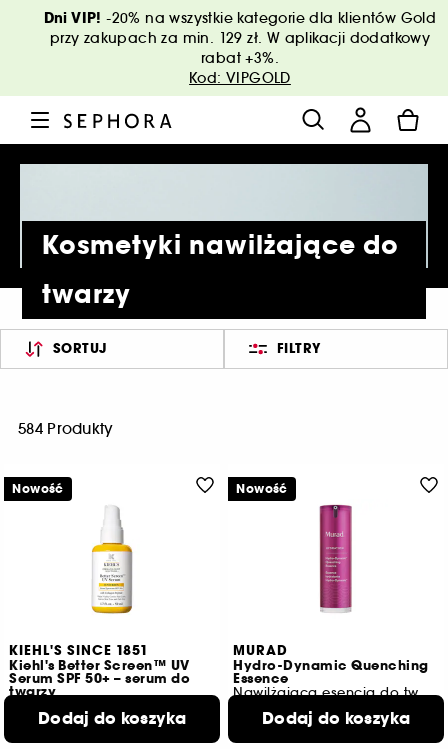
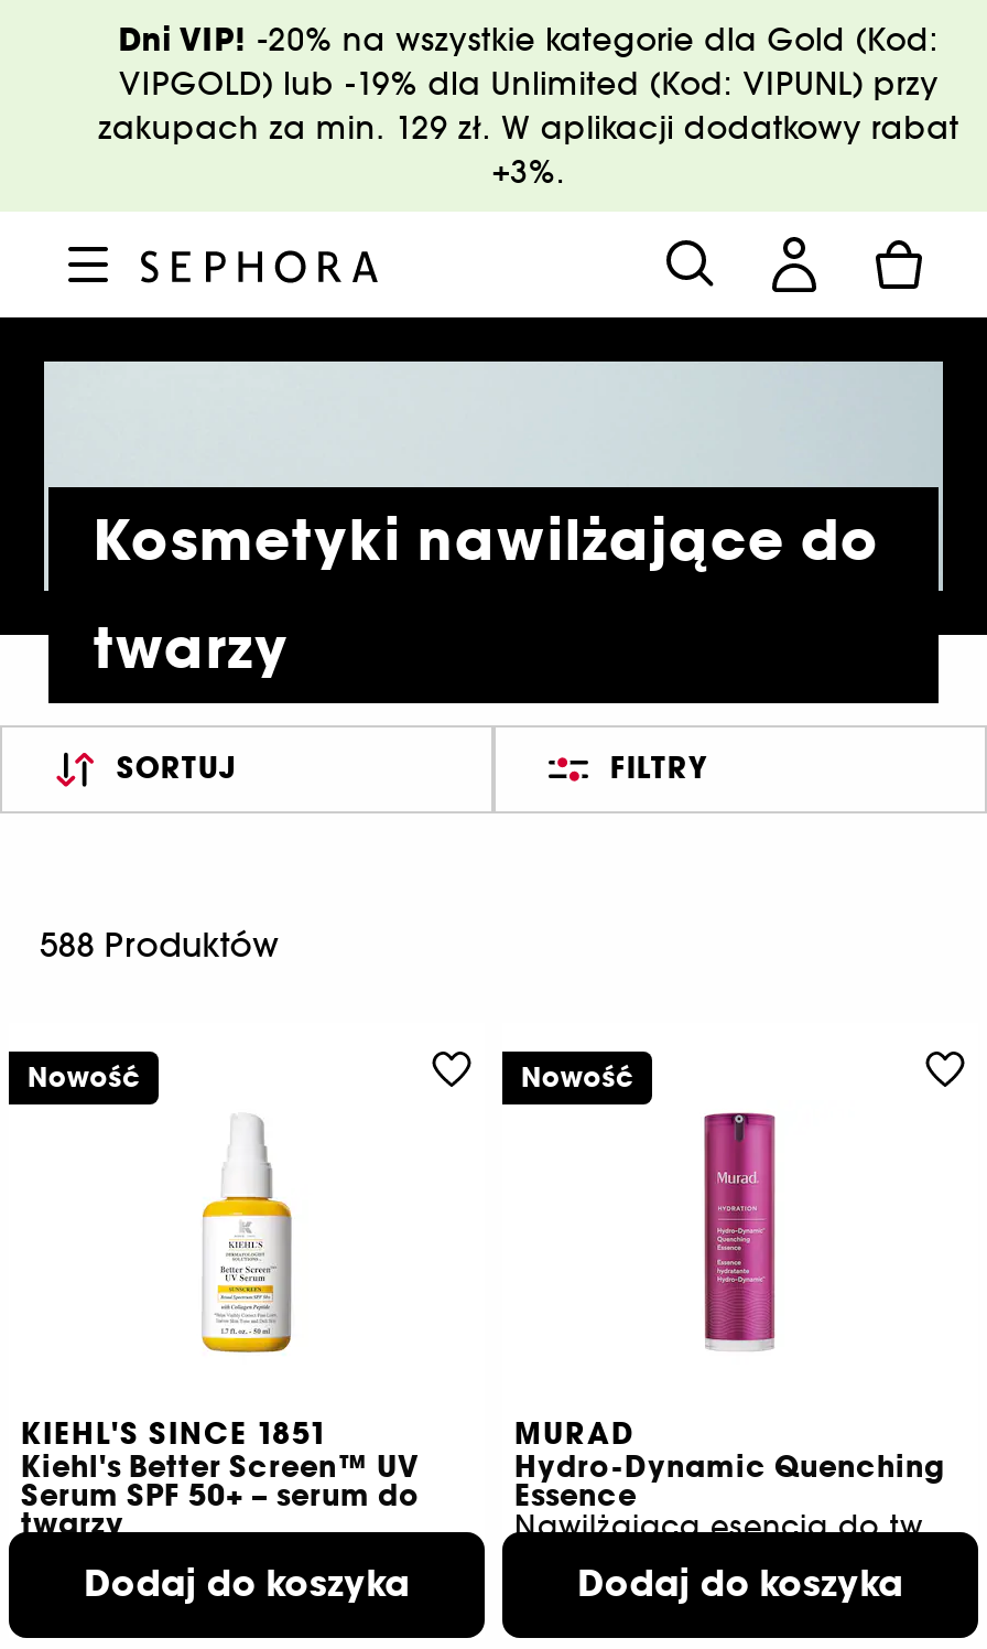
[44,8,436,87] Dni VIP! -20% na wszystkie kategorie dla klientów Gold | przy zakupach za min. 129 zł. W aplikacji dodatkowy | rabat +3%. | Kod: VIPGOLD -> [98,18,959,192] Dni VIP! -20% na wszystkie kategorie dla Gold (Kod: | VIPGOLD) lub -19% dla Unlimited (Kod: VIPUNL) przy | zakupach za min. 129 zł. W aplikacji dodatkowy rabat | +3%.
[18,419,114,438] 584 Produkty -> [40,924,280,966] 588 Produktów

